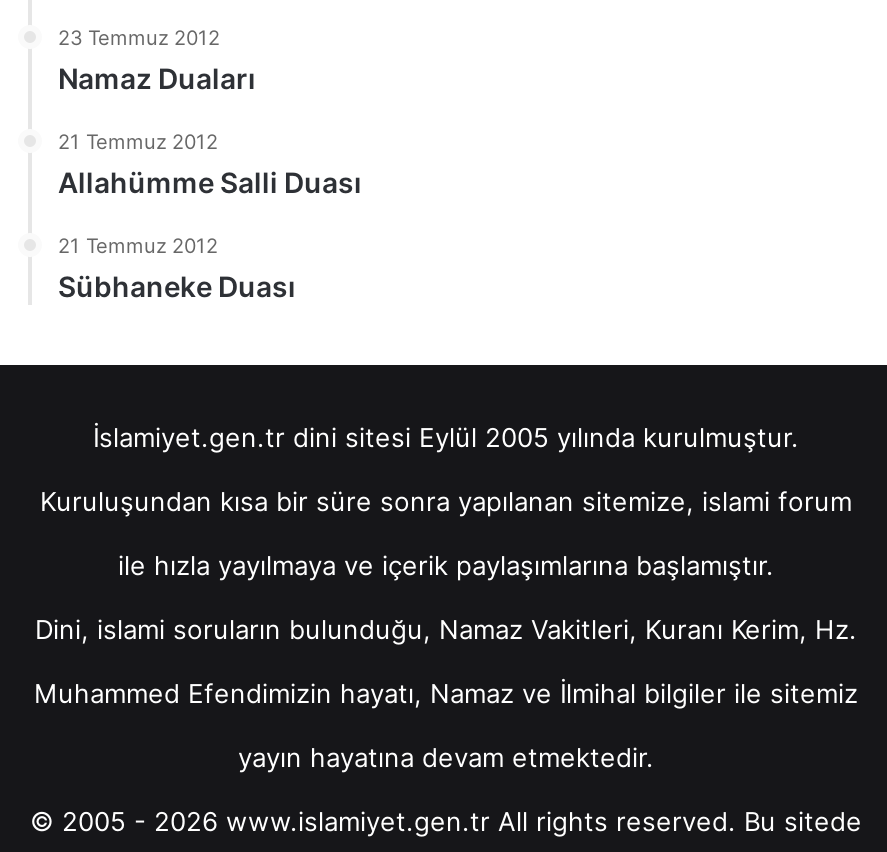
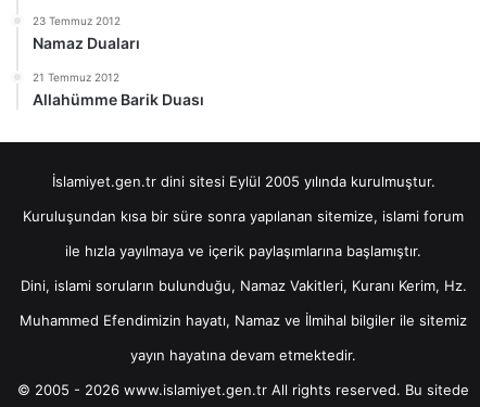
[58,165,362,303] Allahümme Salli Duası | 21 Temmuz 2012 | Sübhaneke Duası -> [33,90,204,109] Allahümme Barik Duası

